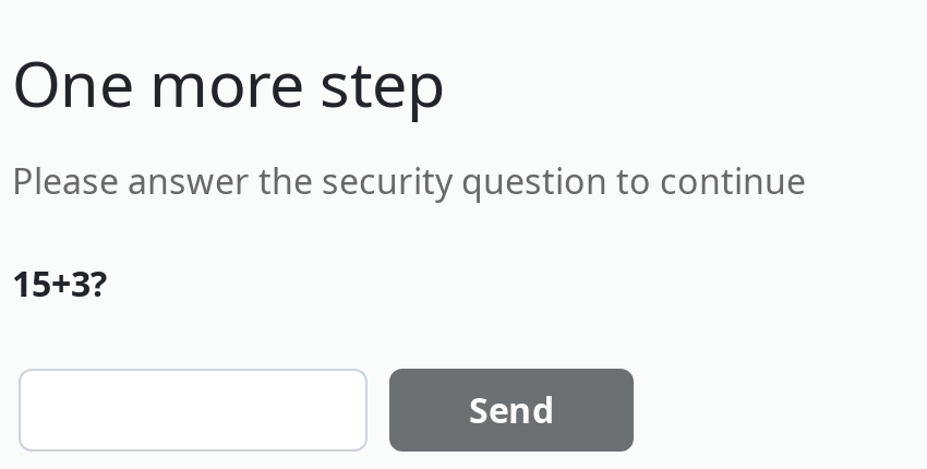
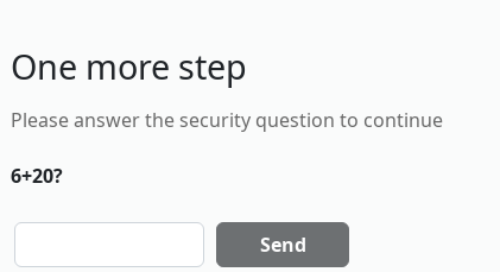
[12,260,108,308] 15+3? -> [11,163,63,189] 6+20?

